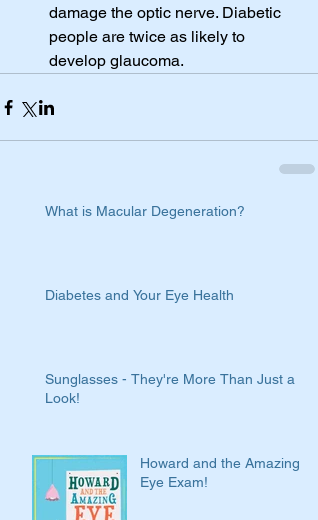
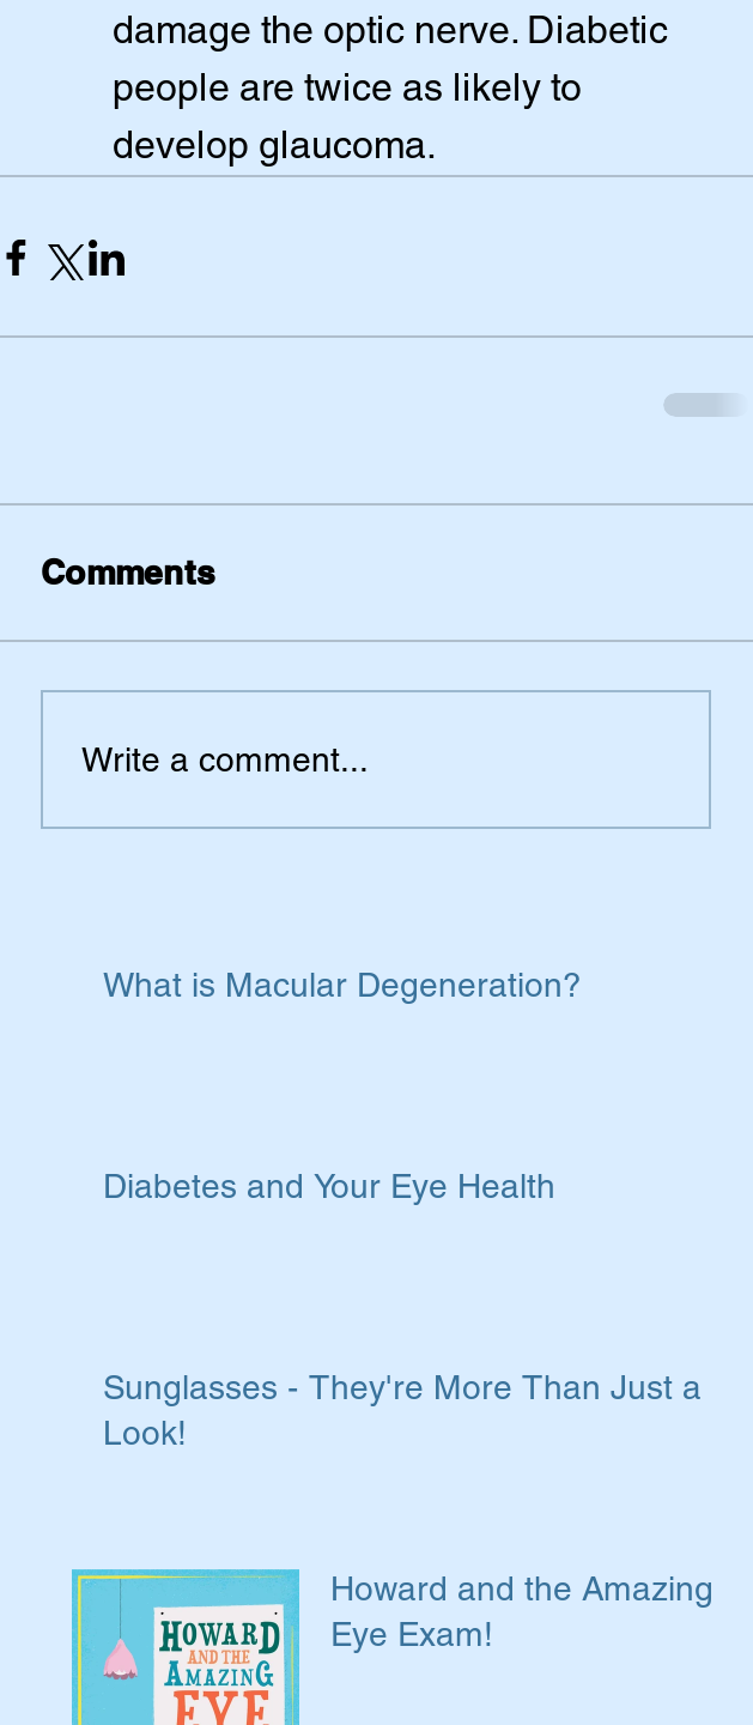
none -> [41,553,215,592] Comments
none -> [81,739,369,777] Write a comment...

